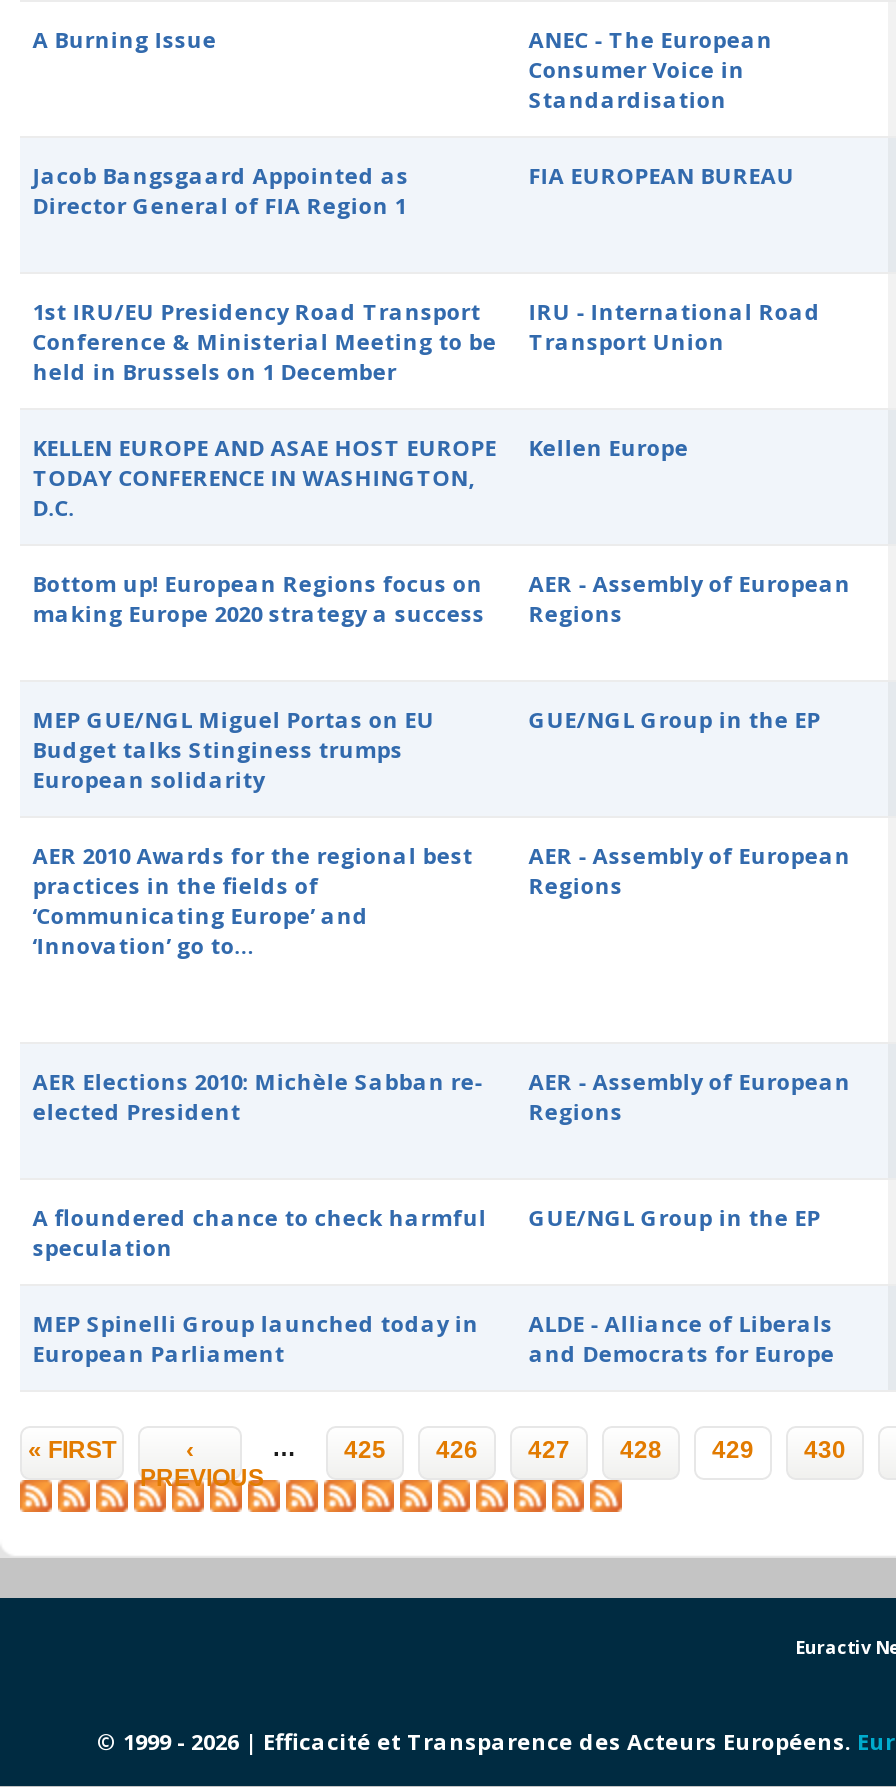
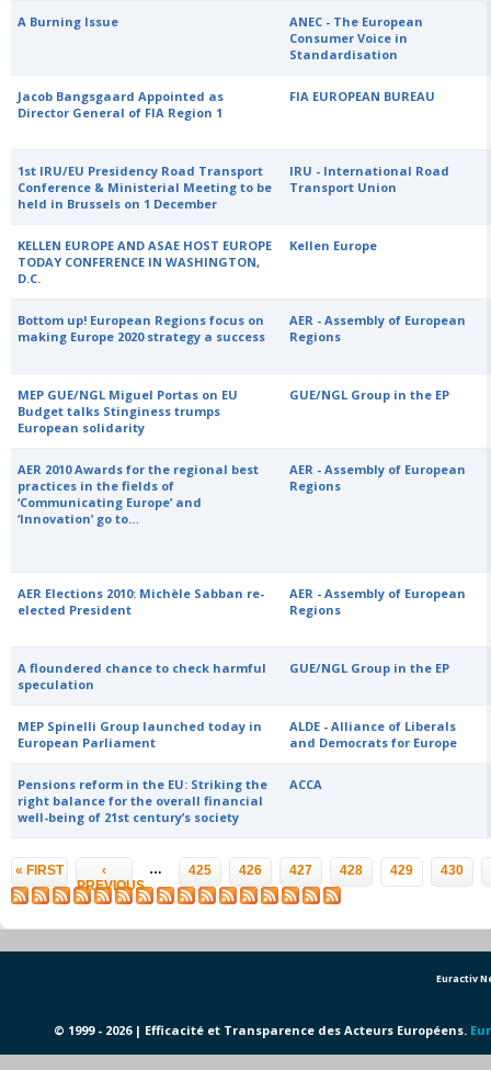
none -> [18,776,268,825] Pensions reform in the EU: Striking the | right balance for the overall financial | well-being of 21st century’s society
none -> [290,776,322,792] ACCA

